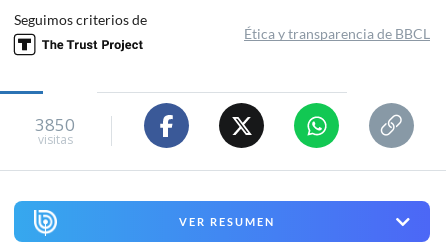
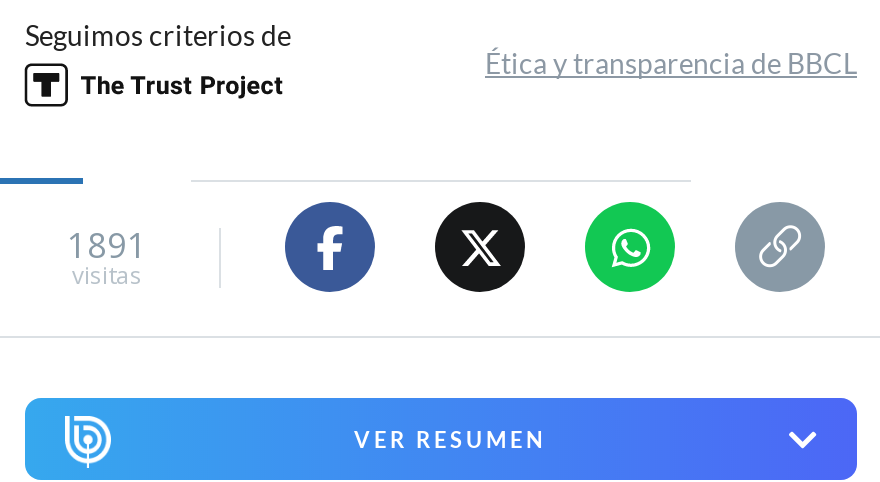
[35,113,75,136] 3850 -> [67,222,147,268] 1891

